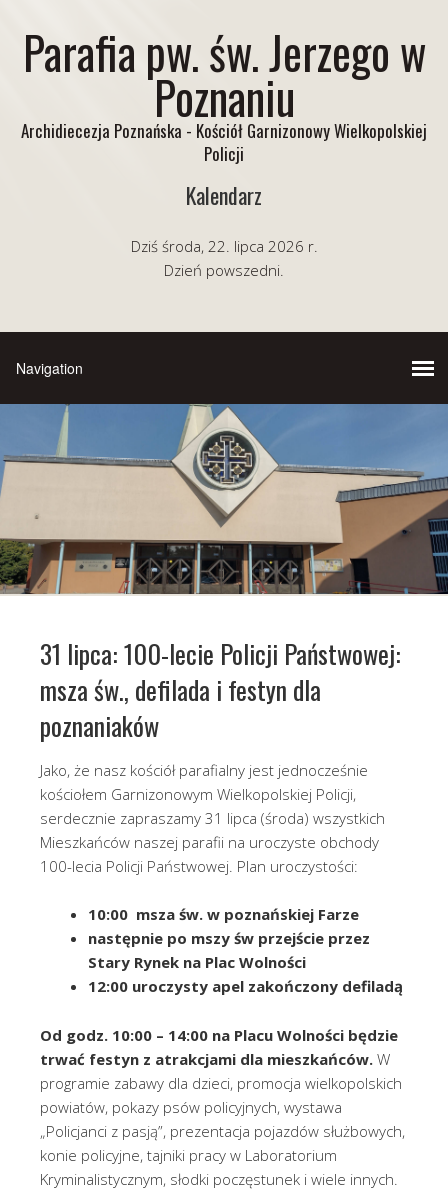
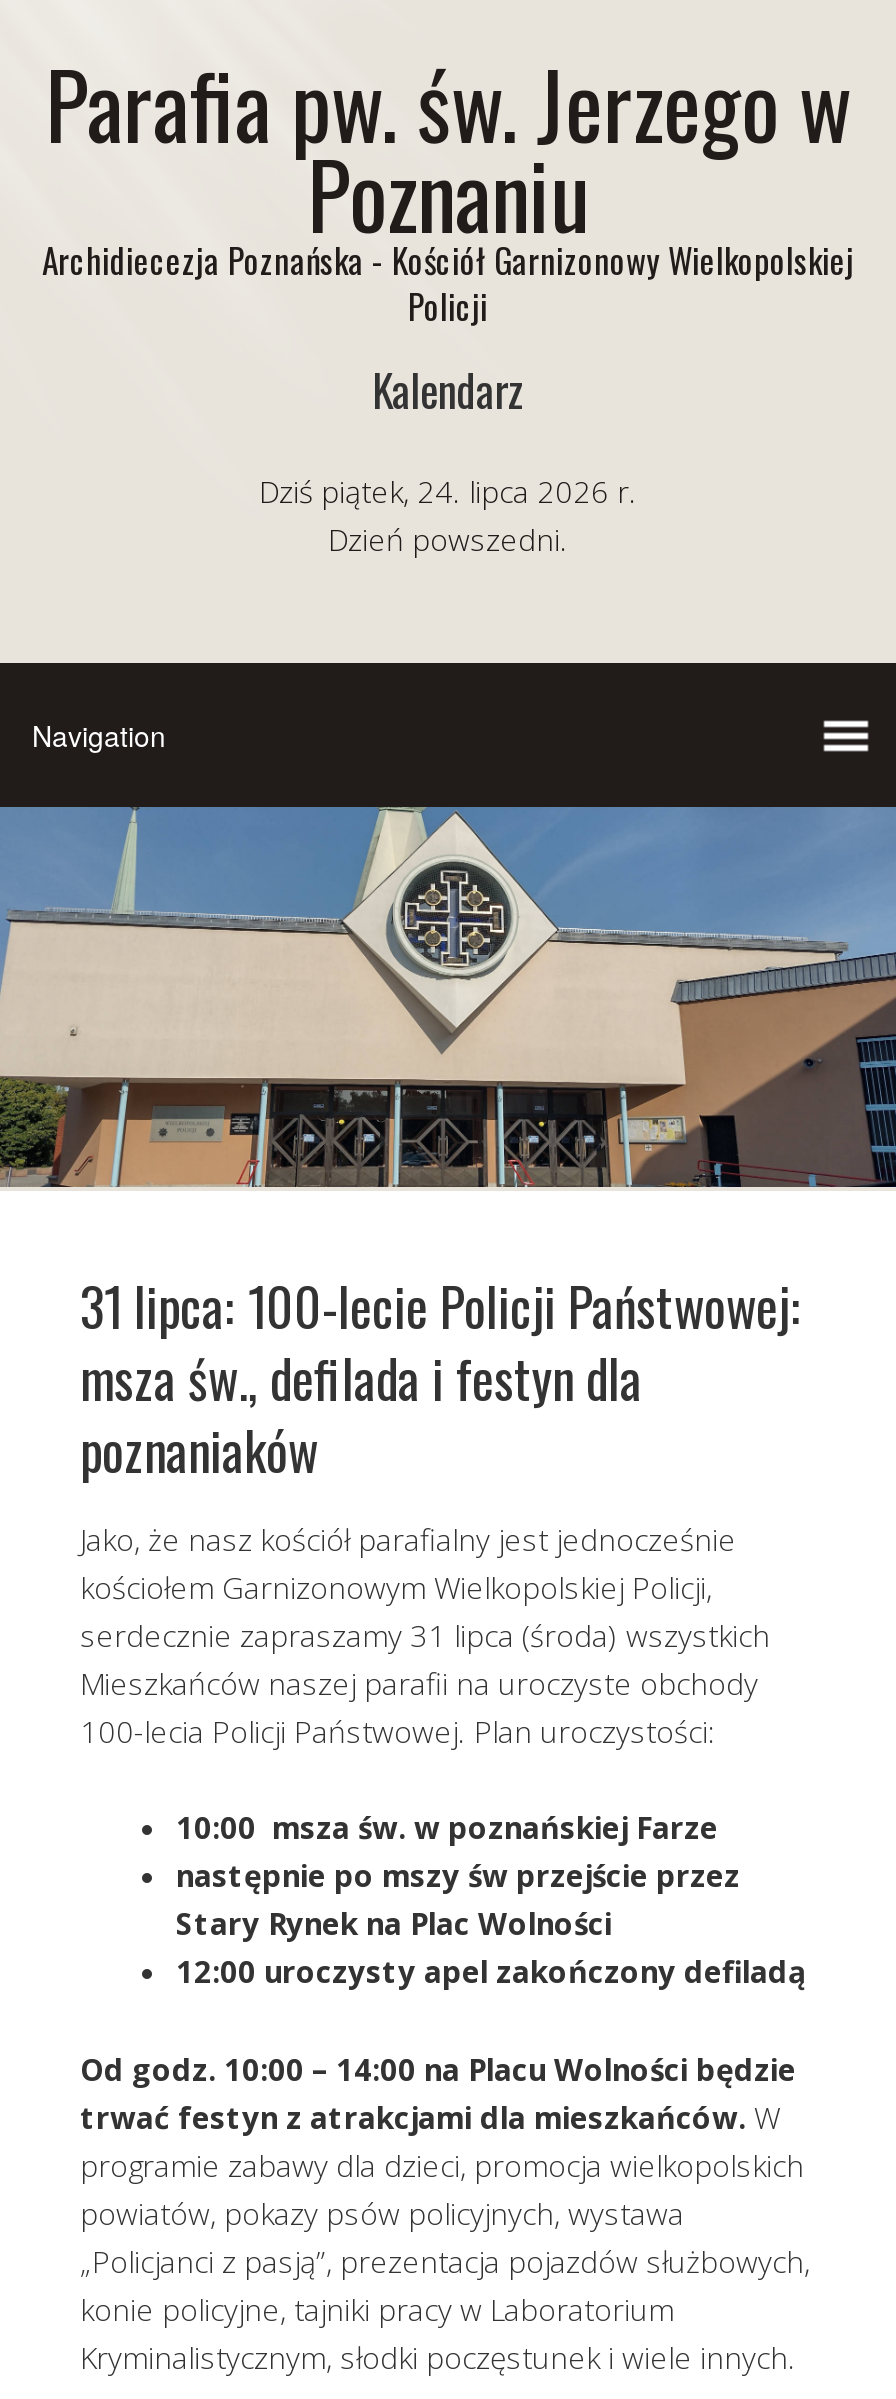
[130,236,317,256] Dziś środa, 22. lipca 2026 r. -> [259,471,637,511] Dziś piątek, 24. lipca 2026 r.

